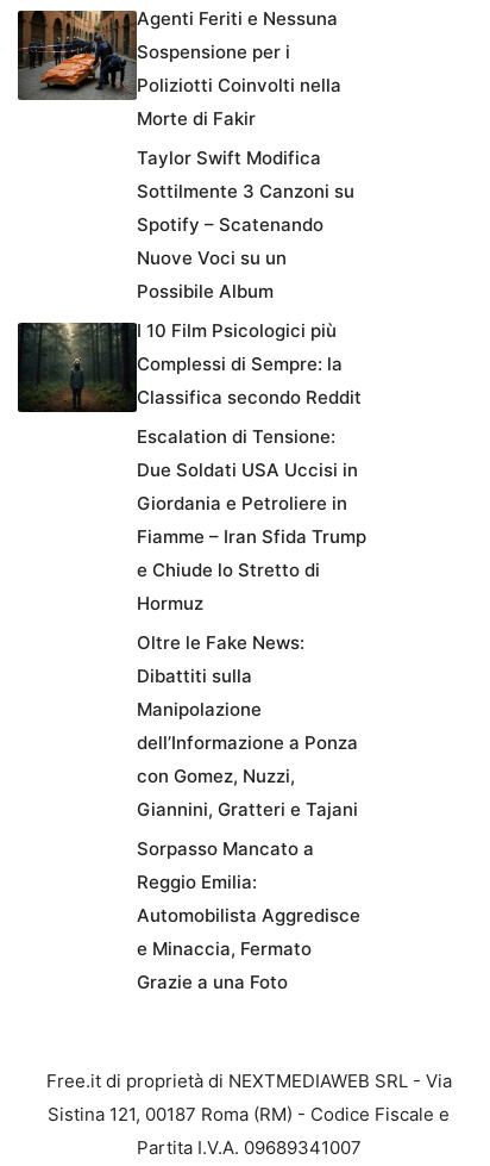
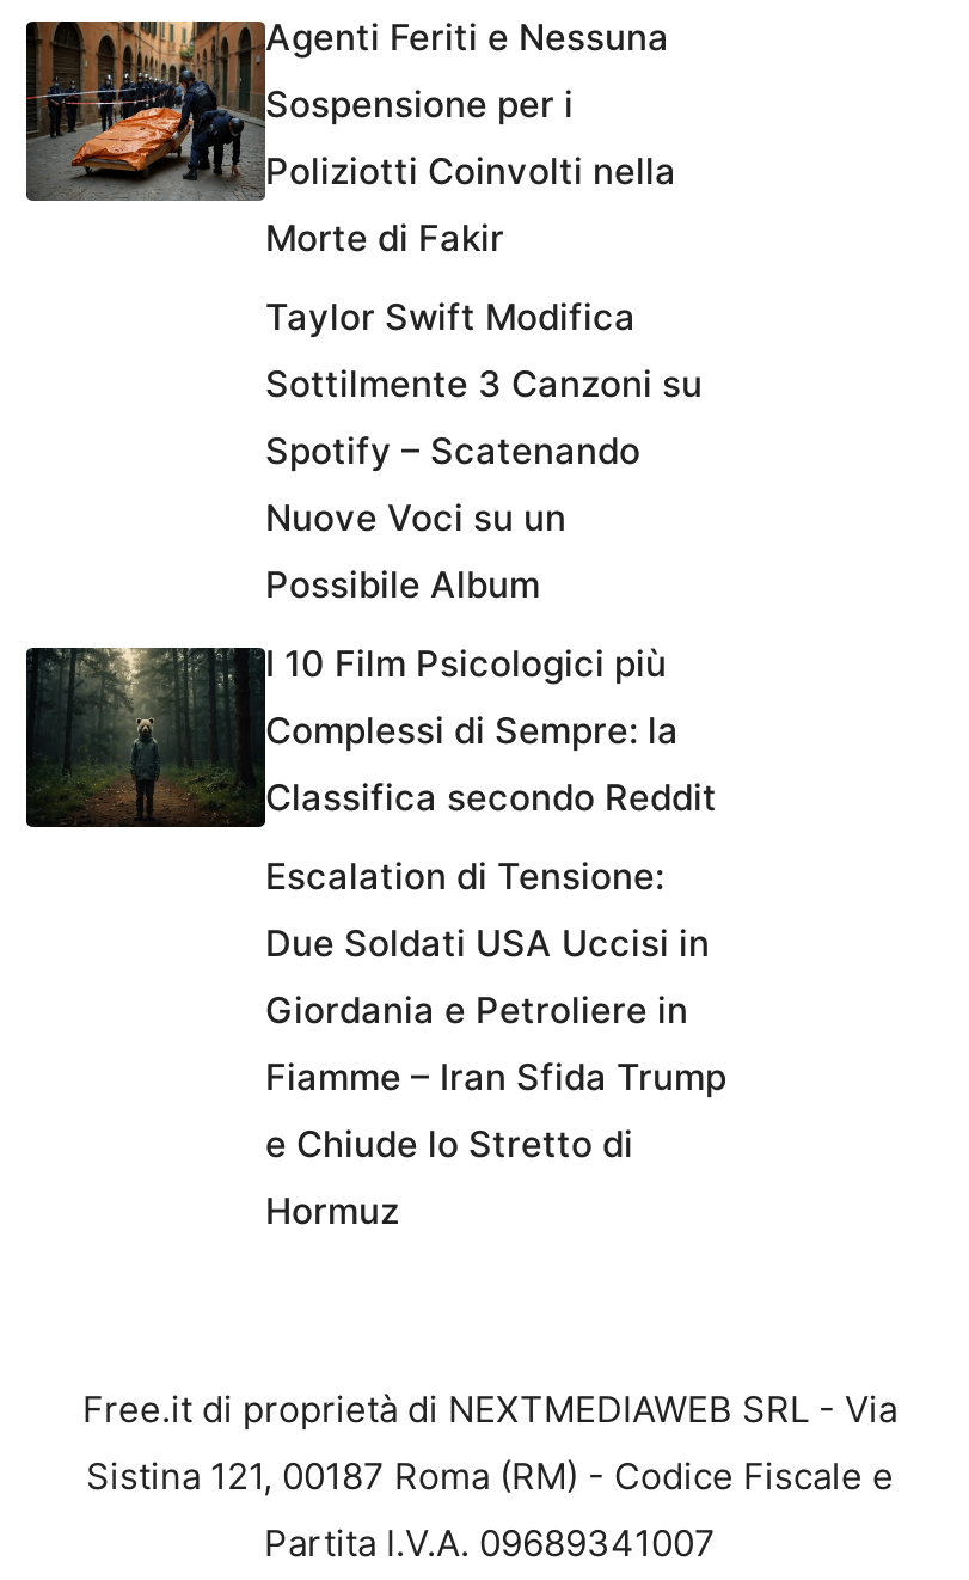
[137,631,360,993] Oltre le Fake News: | Dibattiti sulla | Manipolazione | dell’Informazione a Ponza | con Gomez, Nuzzi, | Giannini, Gratteri e Tajani | Sorpasso Mancato a | Reggio Emilia: | Automobilista Aggredisce | e Minaccia, Fermato | Grazie a una Foto -> none

